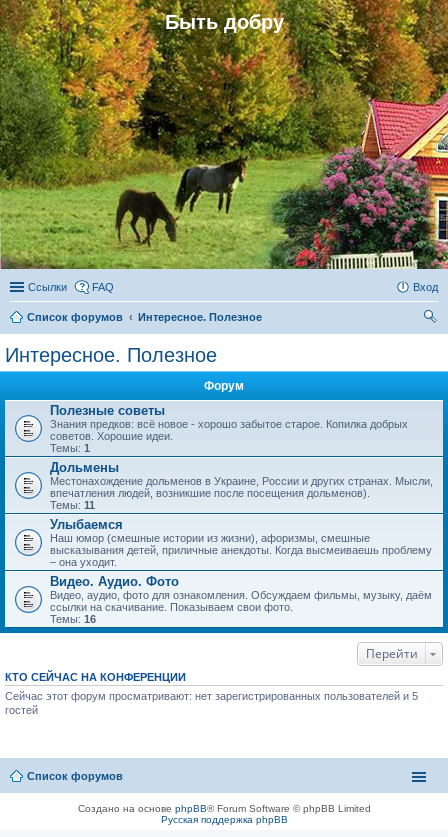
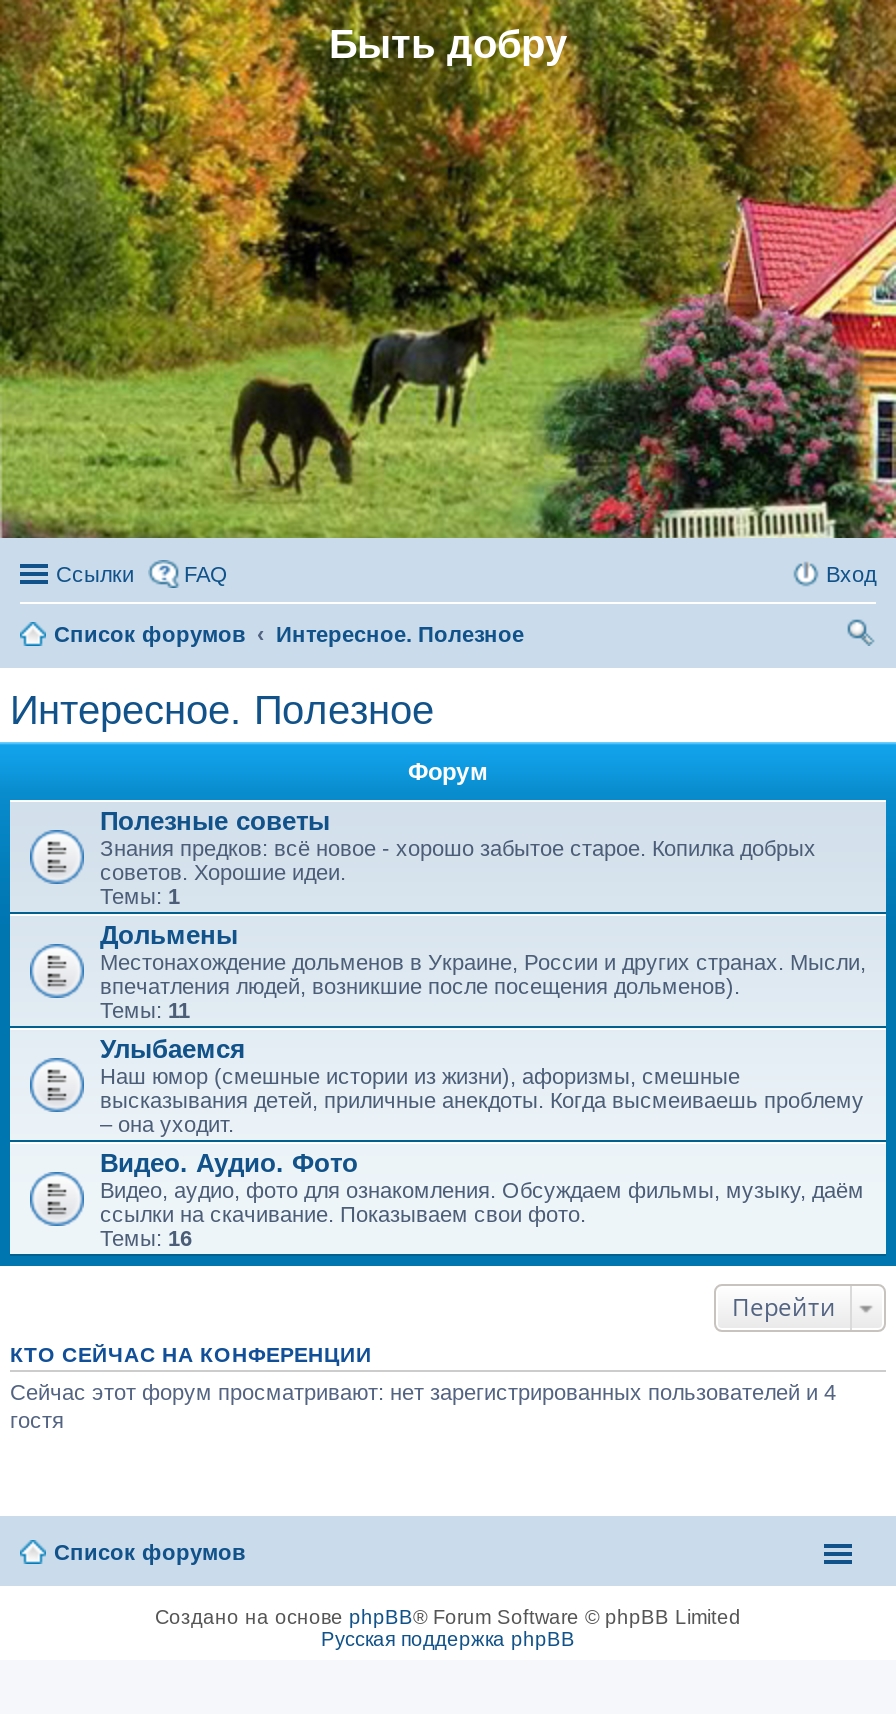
[5,690,418,716] Сейчас этот форум просматривают: нет зарегистрированных пользователей и 5 | гостей -> [10,1380,836,1432] Сейчас этот форум просматривают: нет зарегистрированных пользователей и 4 | гостя

